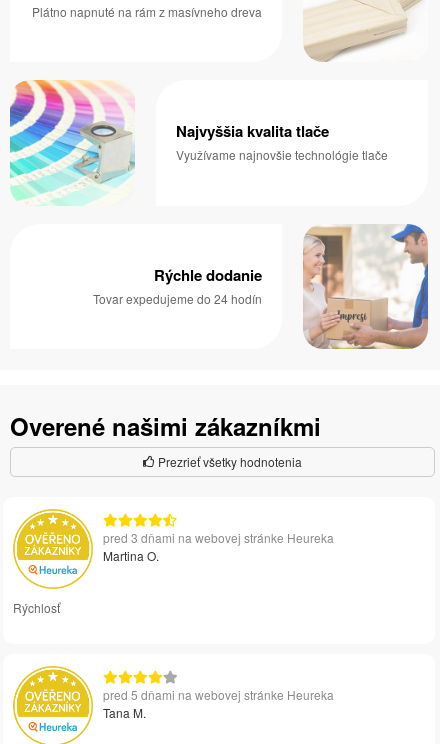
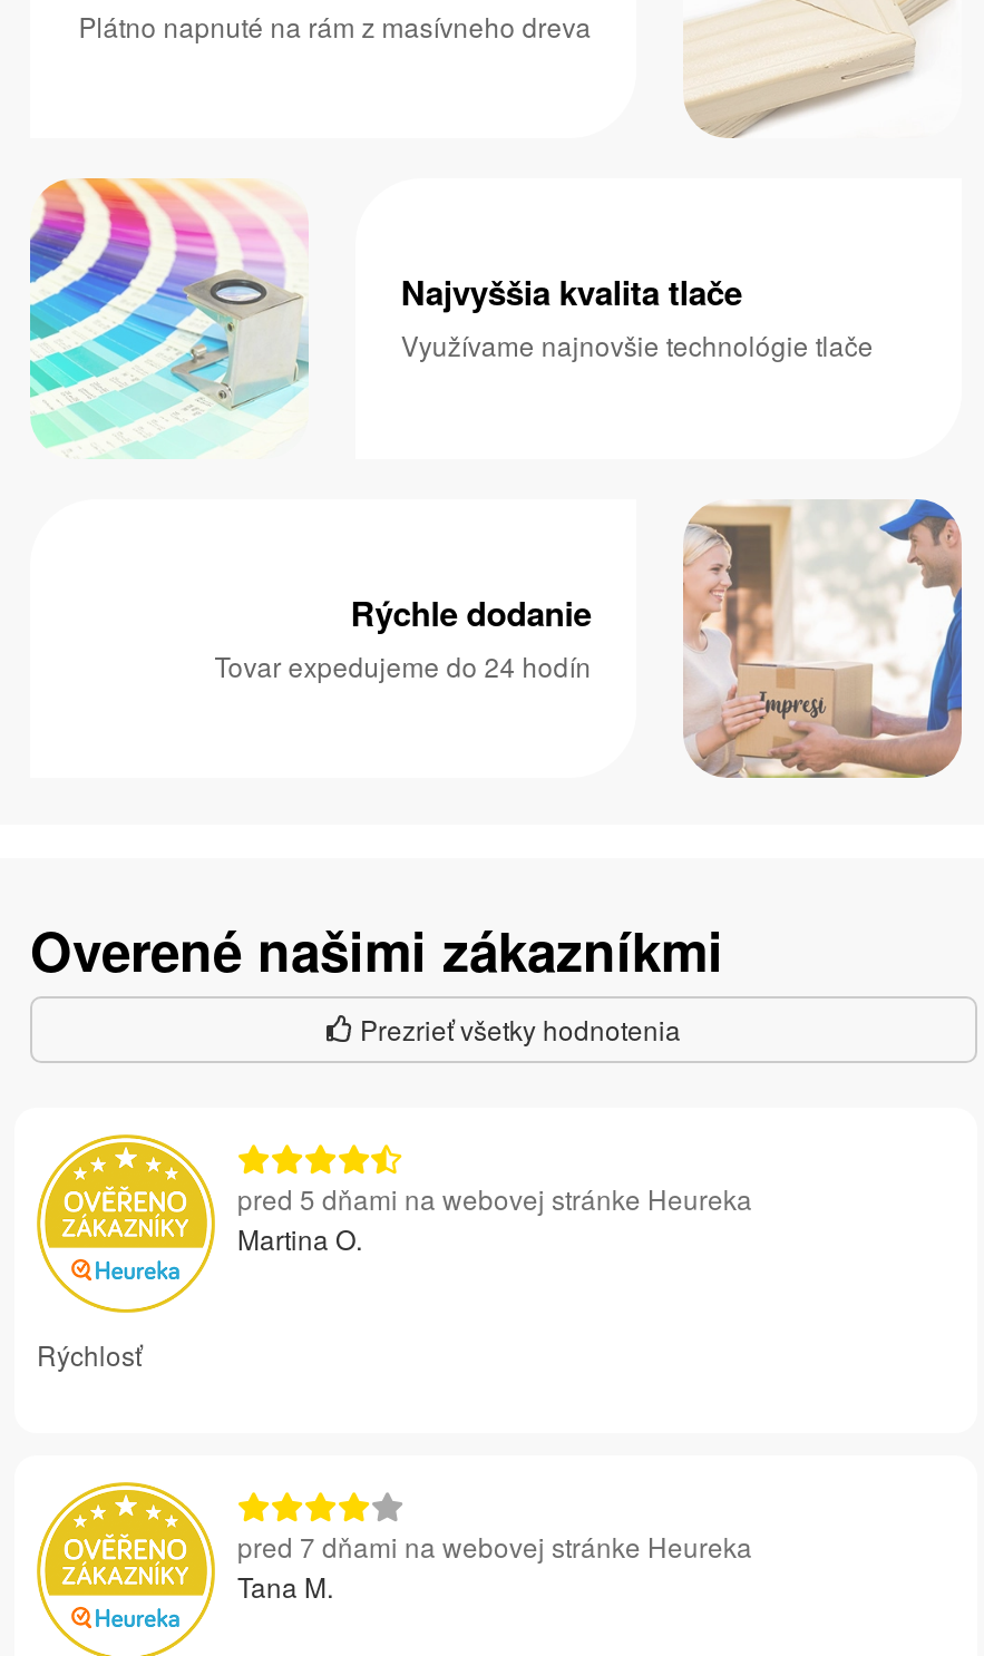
[103,529,334,546] pred 3 dňami na webovej stránke Heureka -> none
none -> [237,1527,752,1564] pred 7 dňami na webovej stránke Heureka
moved [103,686,334,703] -> [237,1179,752,1217]: pred 5 dňami na webovej stránke Heureka

